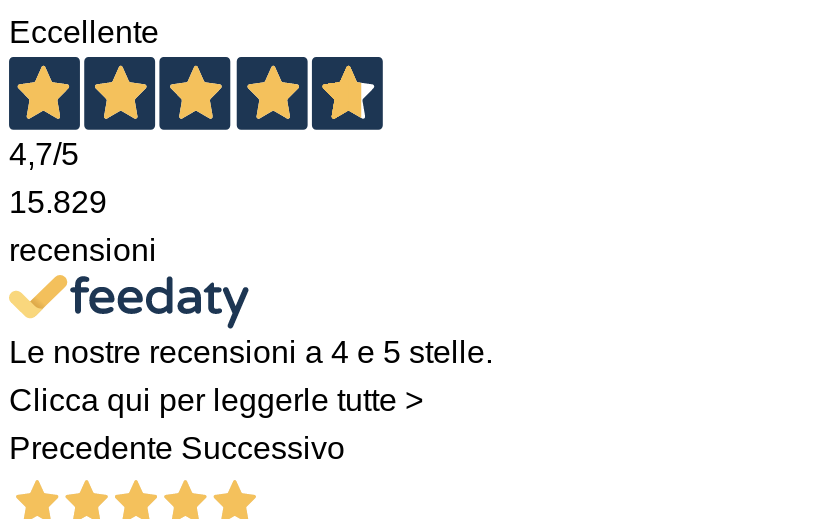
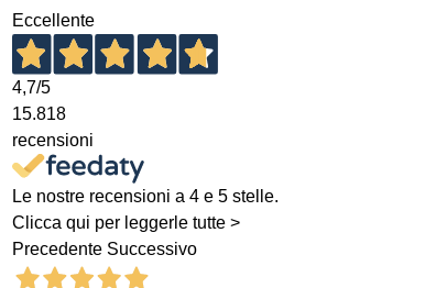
[9,184,107,218] 15.829 -> [12,104,66,123] 15.818

